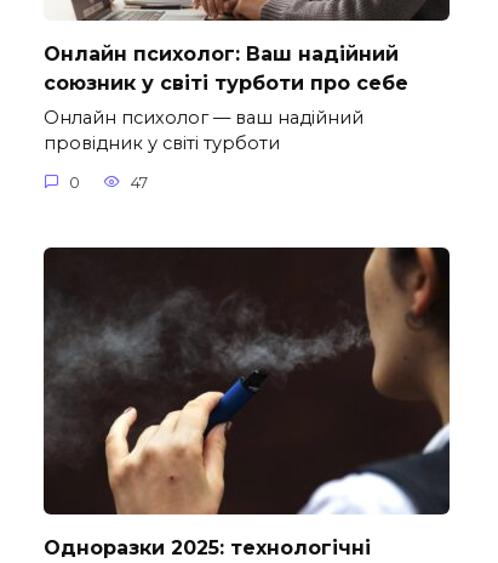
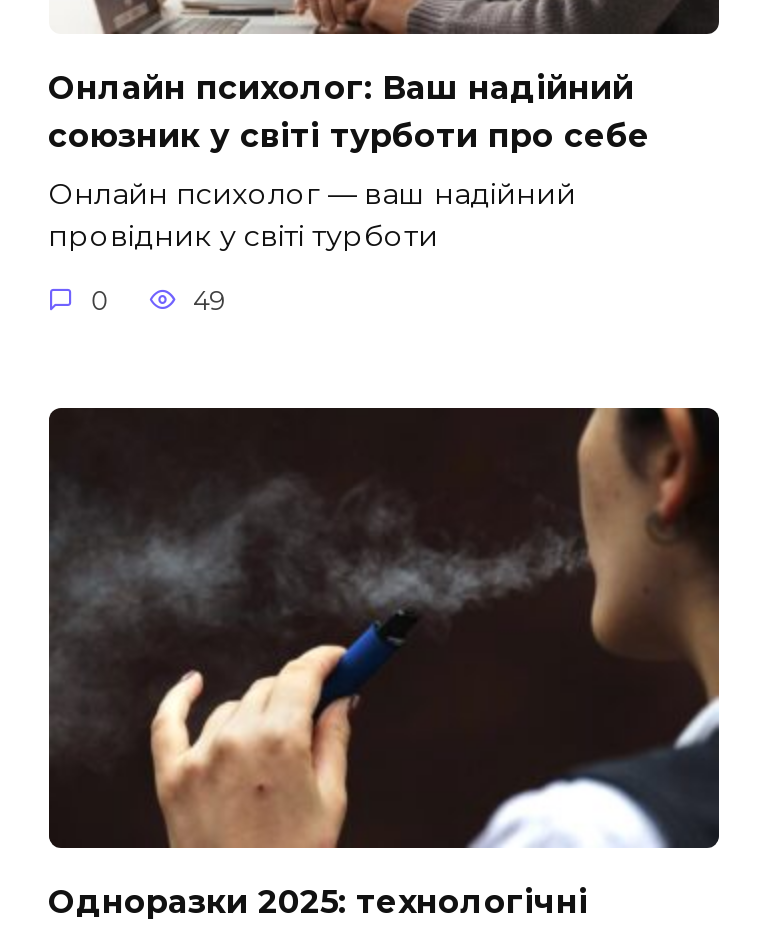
[131,173,148,191] 47 -> [193,286,225,316] 49

